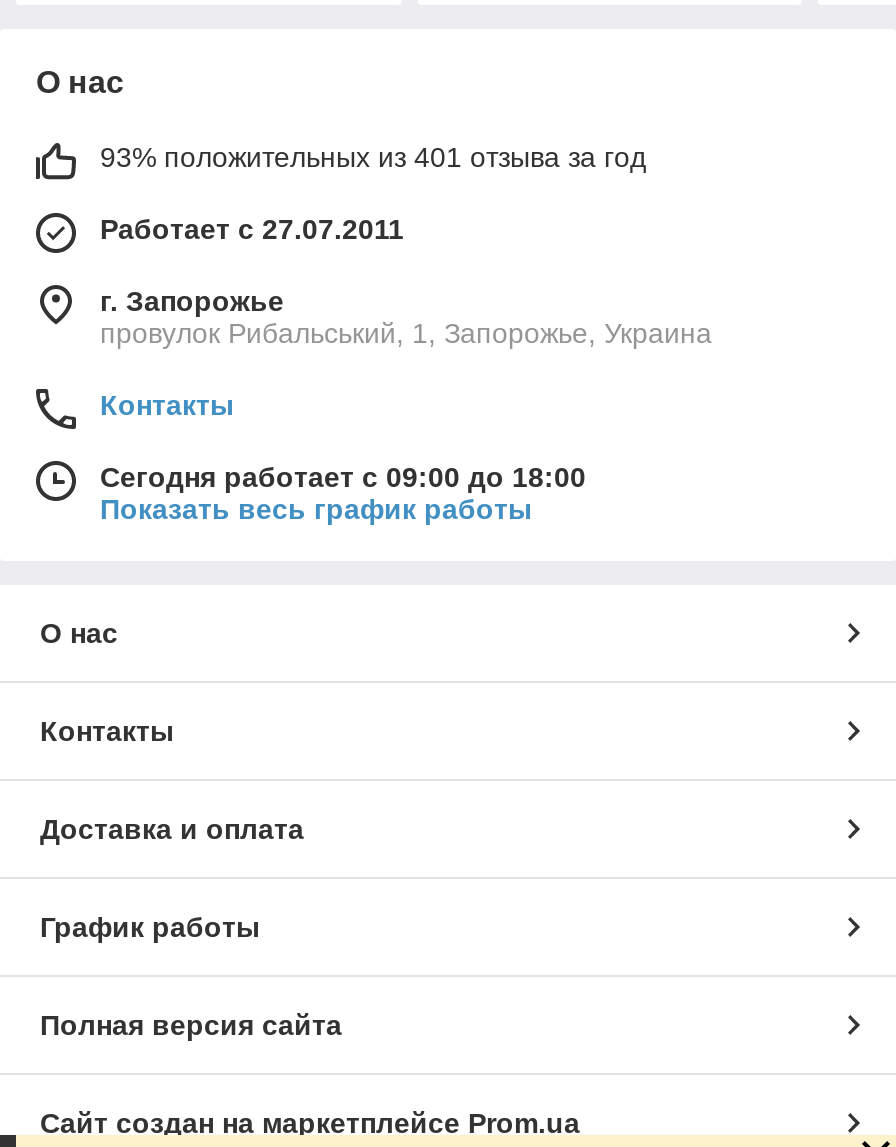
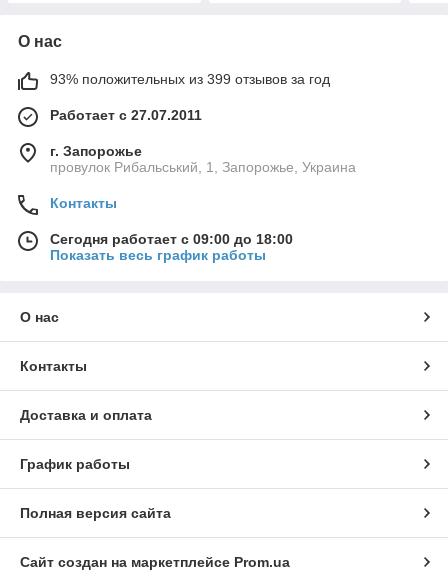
[100,142,646,174] 93% положительных из 401 отзыва за год -> [50,71,330,87] 93% положительных из 399 отзывов за год

